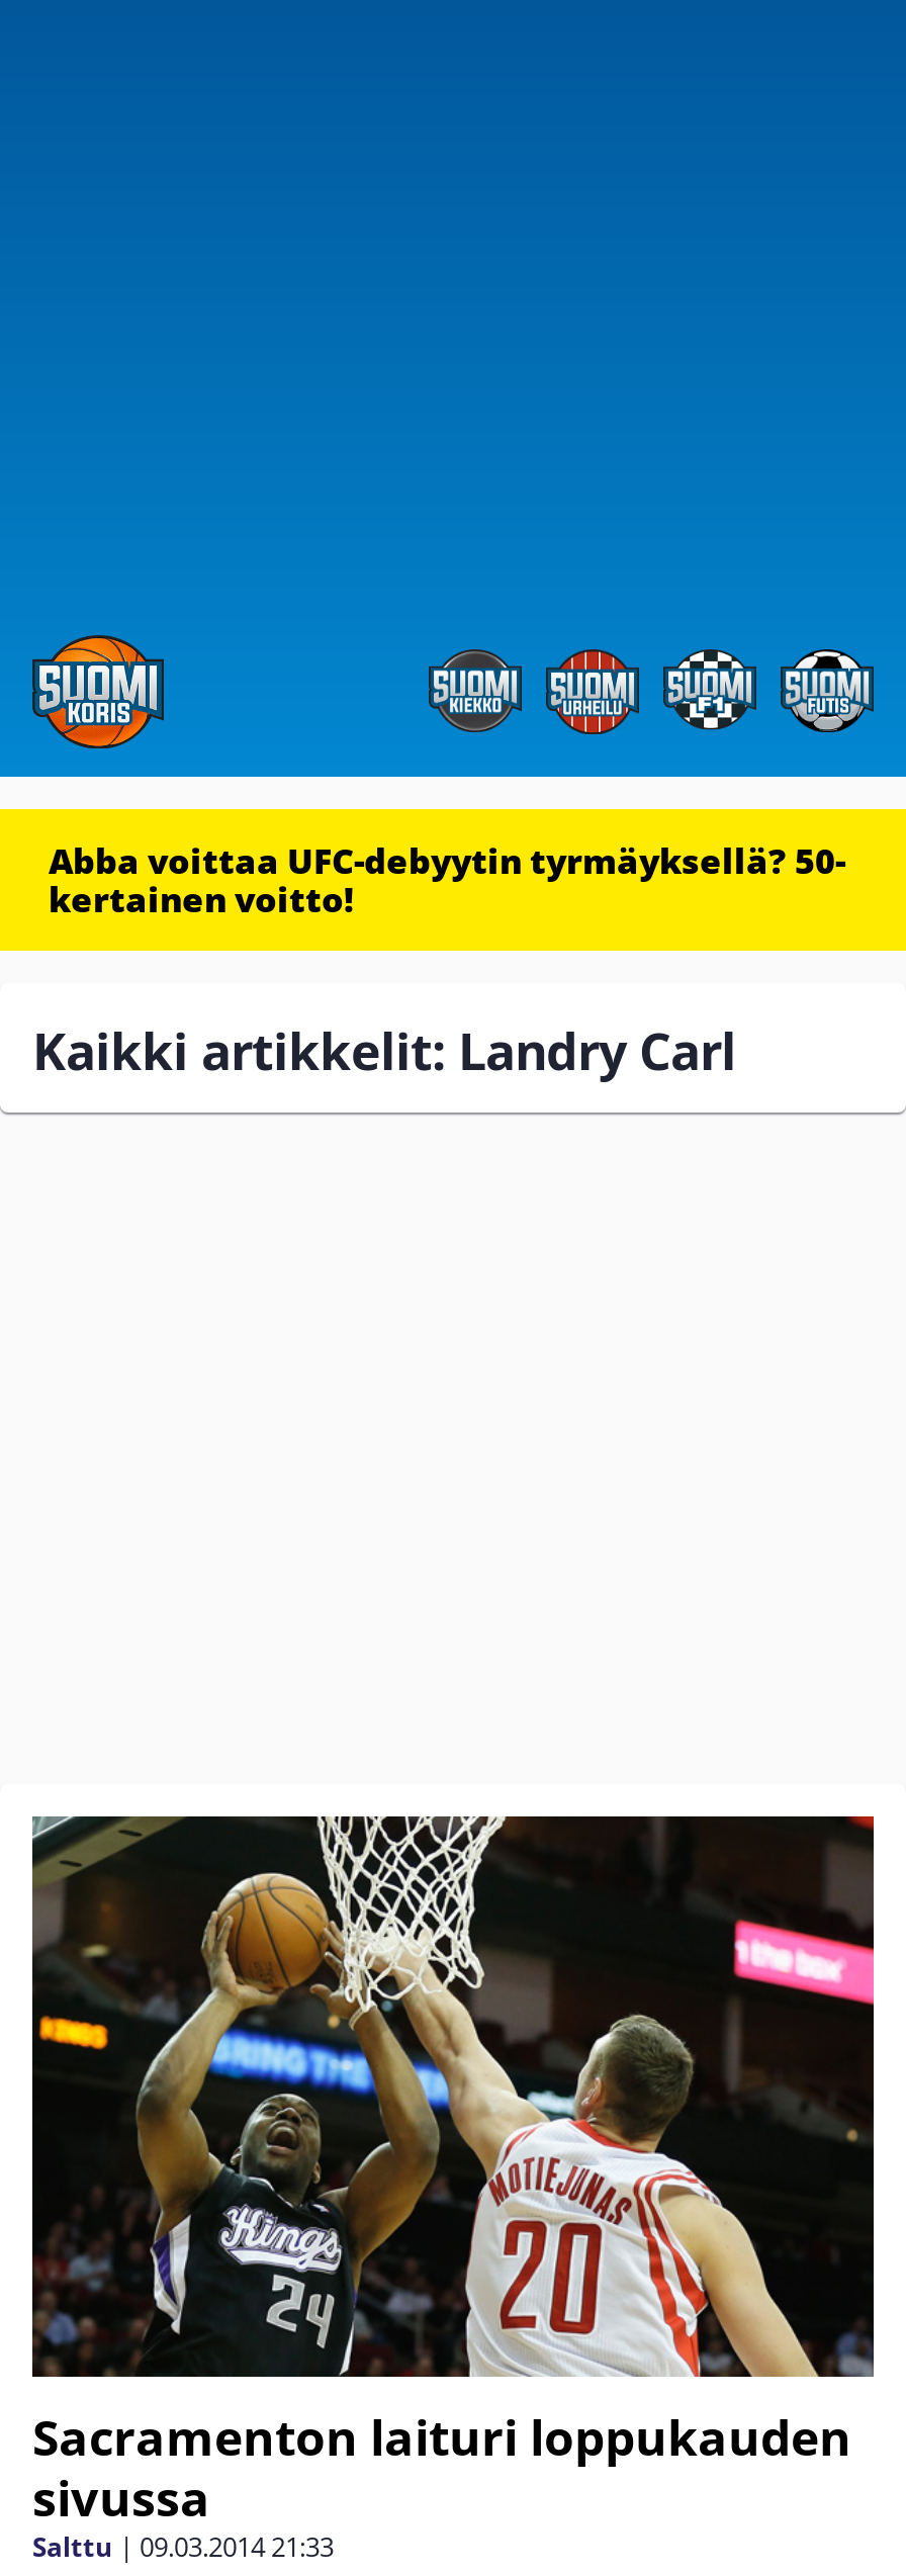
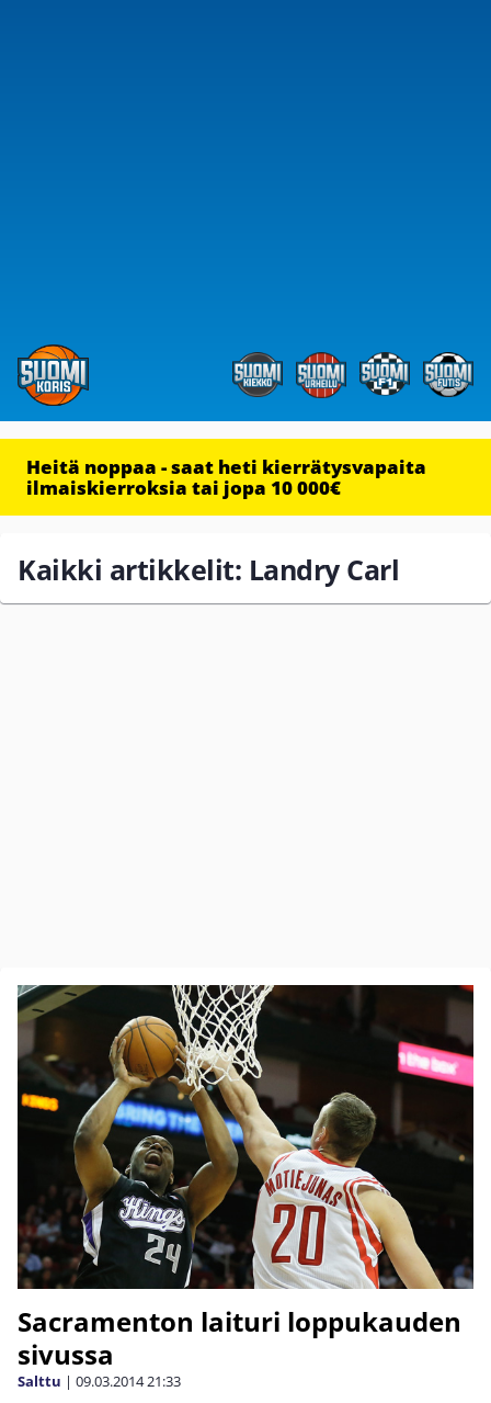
[49,837,845,922] Abba voittaa UFC-debyytin tyrmäyksellä? 50- | kertainen voitto! -> [26,454,426,500] Heitä noppaa - saat heti kierrätysvapaita | ilmaiskierroksia tai jopa 10 000€

